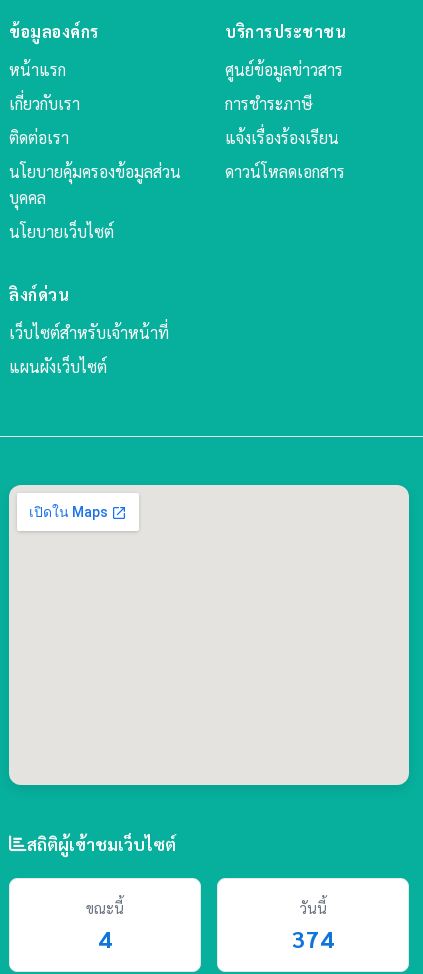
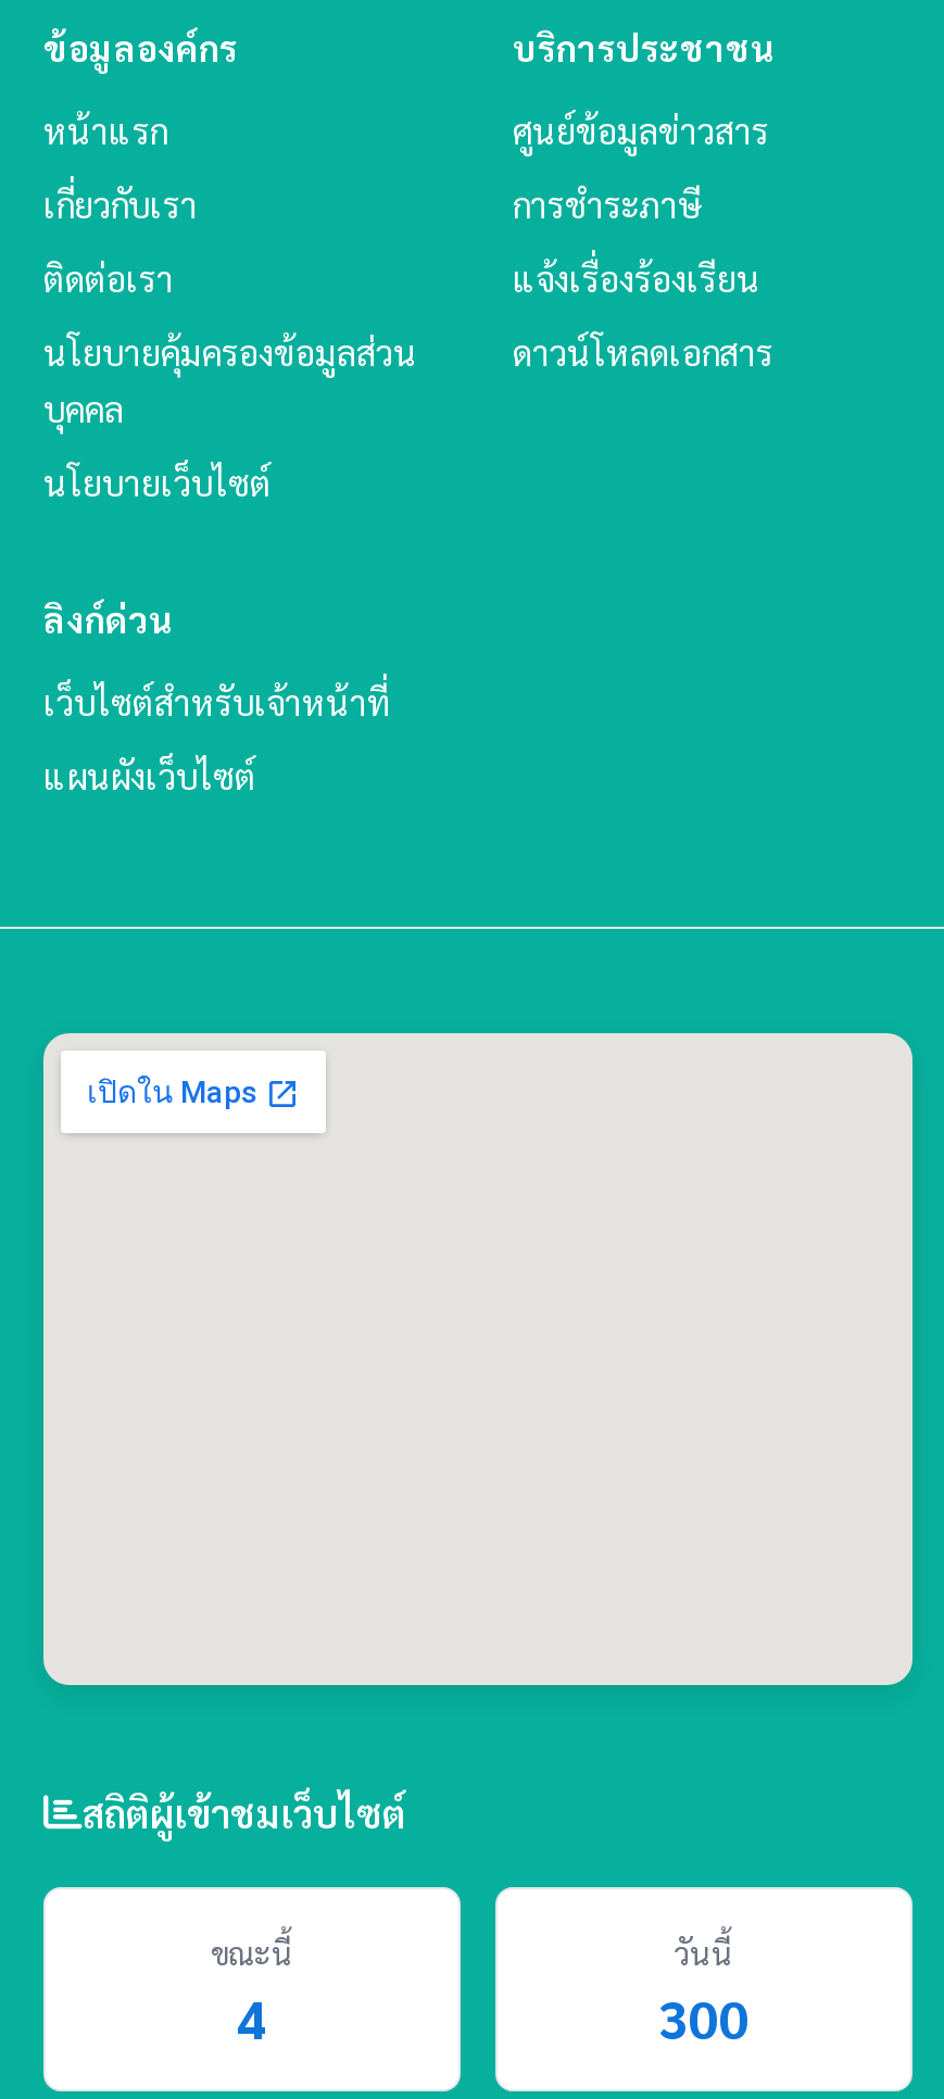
[292,922,334,954] 374 -> [658,1983,750,2052] 300

